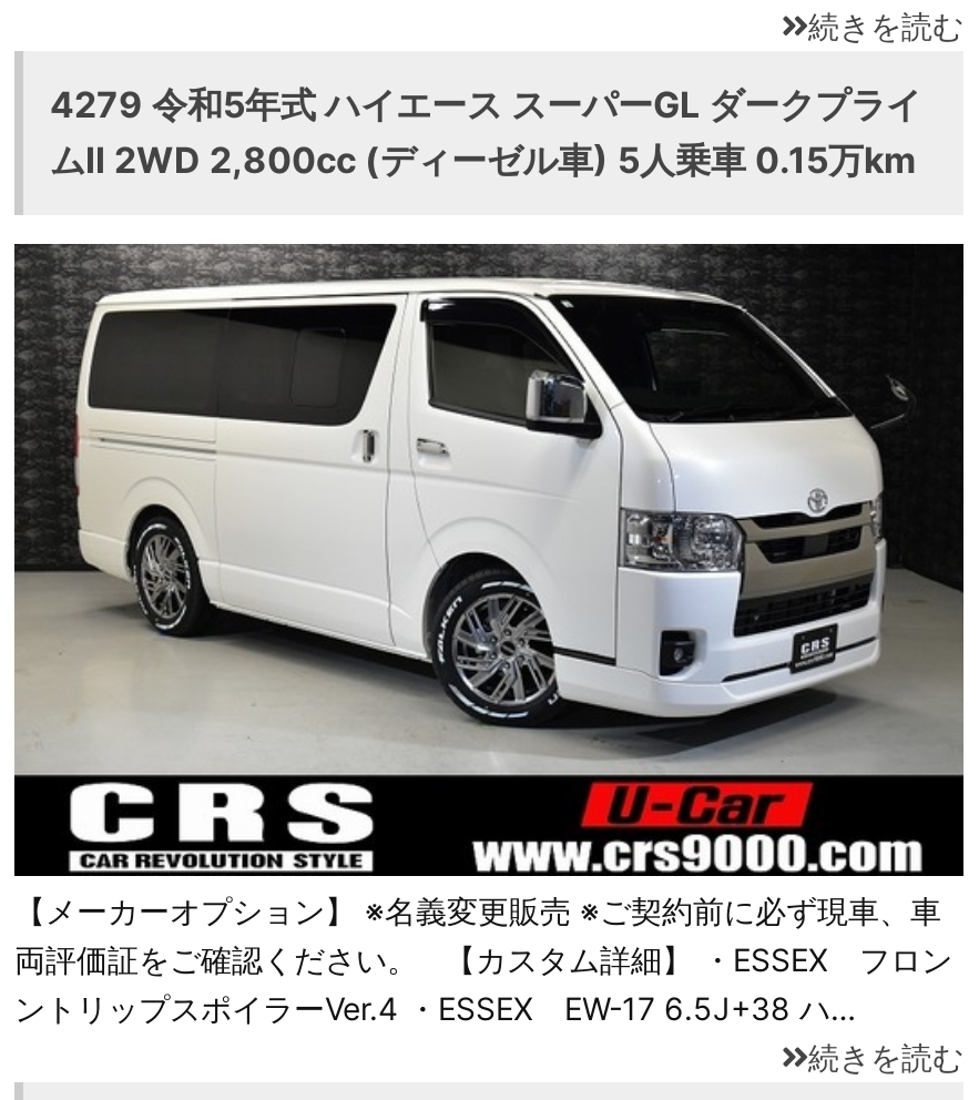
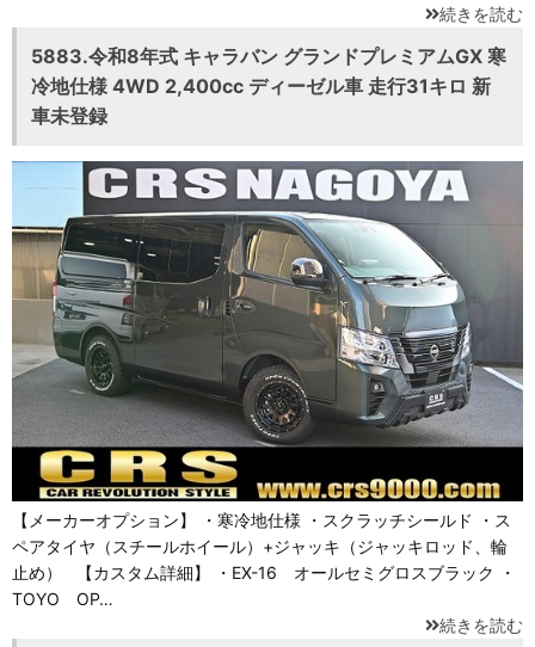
[50,82,921,182] 4279 令和5年式 ハイエース スーパーGL ダークプライ | ムⅡ 2WD 2,800cc (ディーゼル車) 5人乗車 0.15万km -> [31,44,506,128] 5883.令和8年式 キャラバン グランドプレミアムGX 寒 | 冷地仕様 4WD 2,400cc ディーゼル車 走行31キロ 新 | 車未登録
[12,217,963,1027] [image] | 【メーカーオプション】 ※名義変更販売 ※ご契約前に必ず現車、車 | 両評価証をご確認ください。 【カスタム詳細】 ・ESSEX フロン | ントリップスポイラーVer.4 ・ESSEX EW-17 6.5J+38 ハ… -> [11,147,524,609] [image] | 【メーカーオプション】 ・寒冷地仕様 ・スクラッチシールド ・ス | ペアタイヤ（スチールホイール）+ジャッキ（ジャッキロッド、輪 | 止め） 【カスタム詳細】 ・EX-16 オールセミグロスブラック ・ | TOYO OP…

